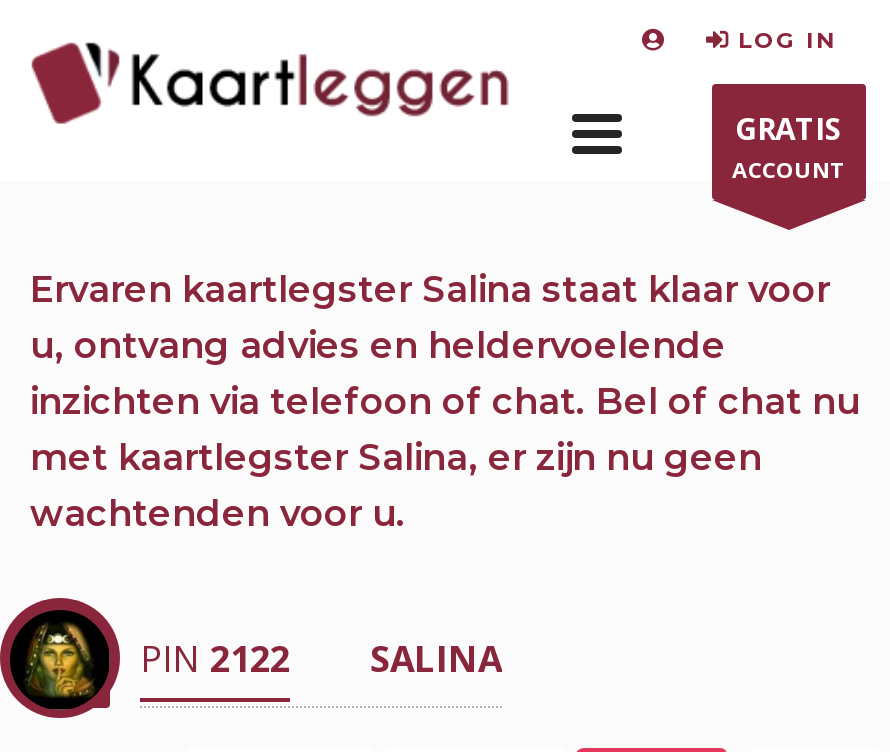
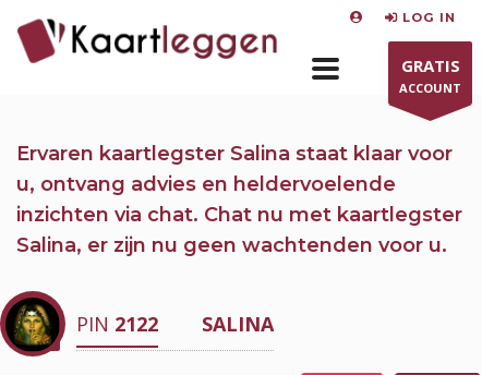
[30,380,860,536] inzichten via telefoon of chat. Bel of chat nu | met kaartlegster Salina, er zijn nu geen | wachtenden voor u. -> [16,203,462,257] inzichten via chat. Chat nu met kaartlegster | Salina, er zijn nu geen wachtenden voor u.

